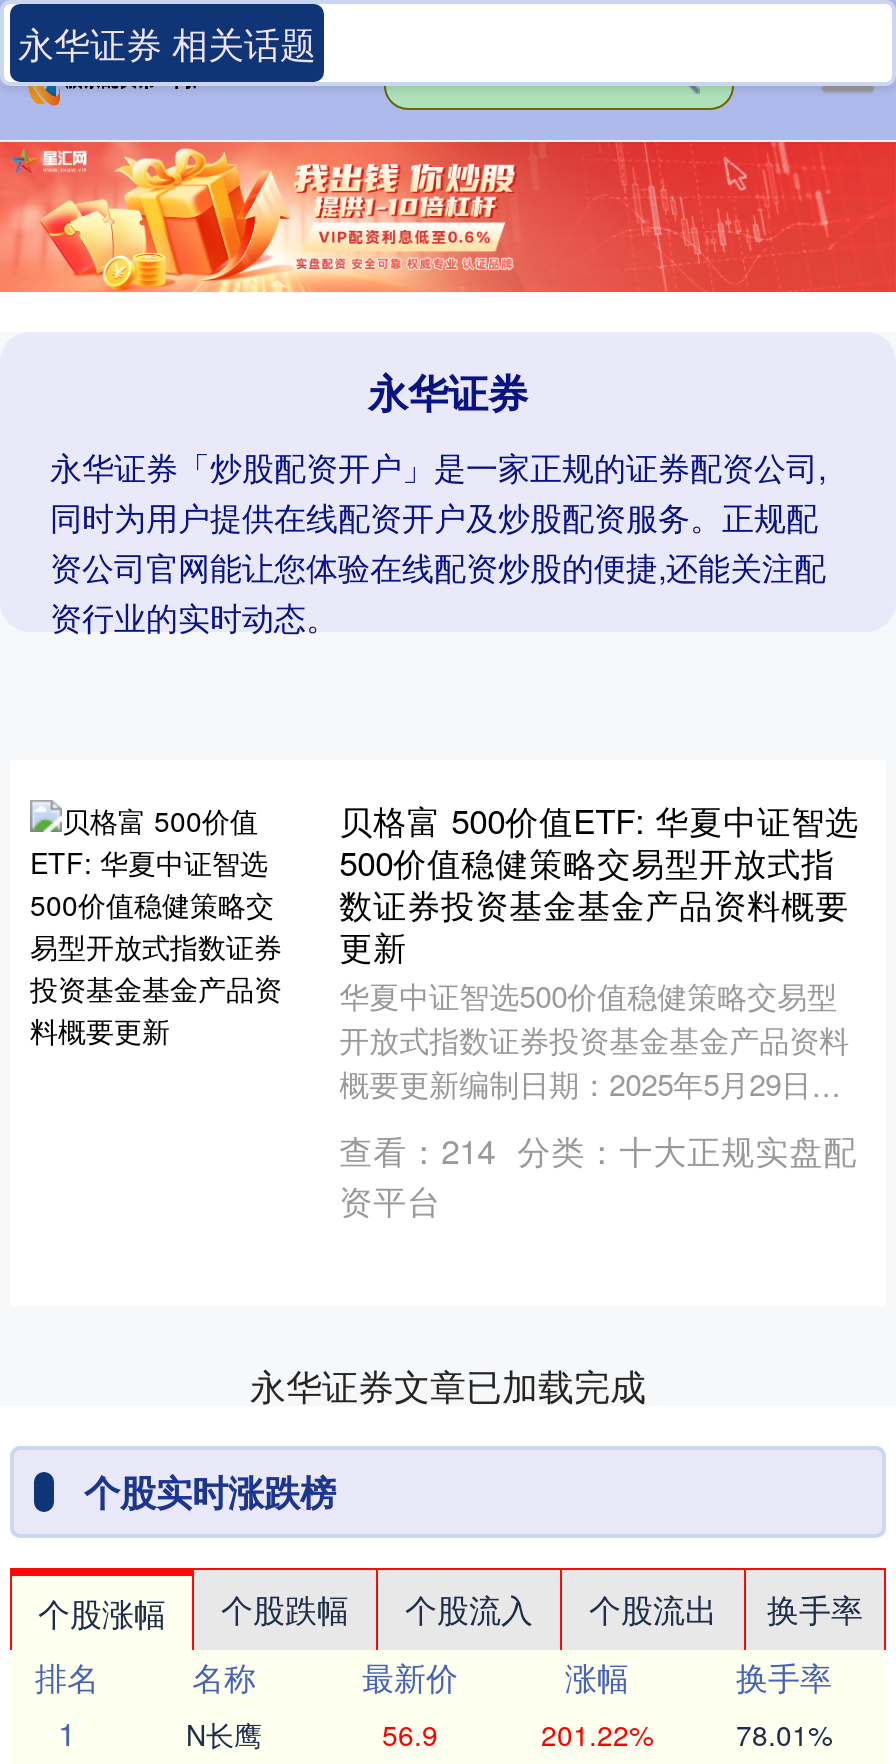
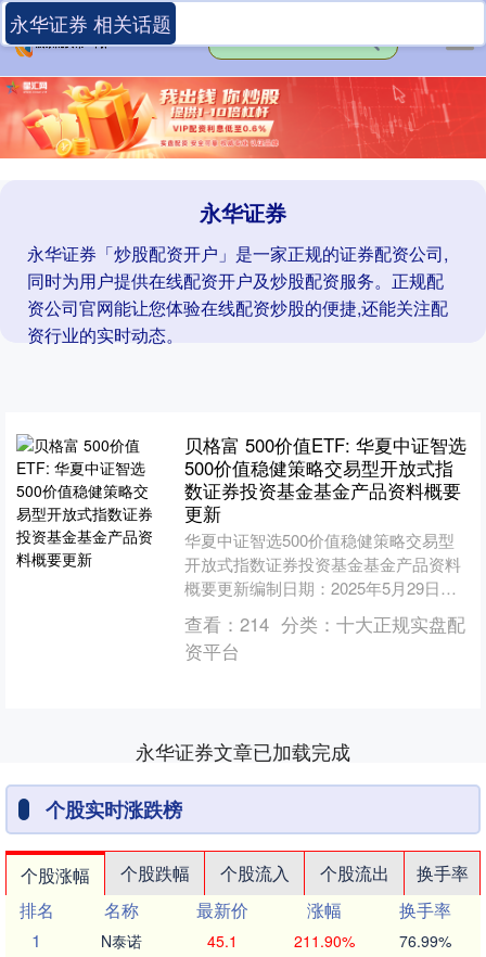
[186,1715,262,1755] N长鹰 -> [101,930,142,952] N泰诺
[382,1715,438,1755] 56.9 -> [207,930,238,952] 45.1
[541,1715,653,1755] 201.22% -> [293,930,354,952] 211.90%
[736,1715,832,1755] 78.01% -> [399,930,451,952] 76.99%

